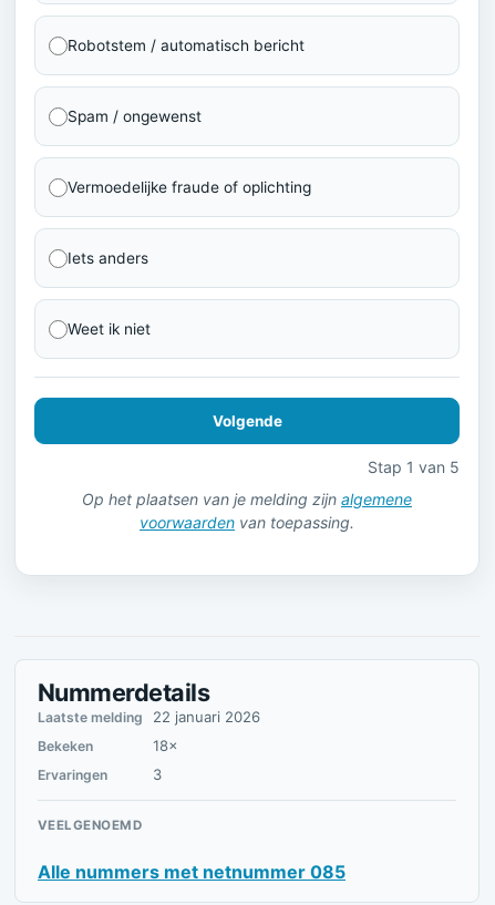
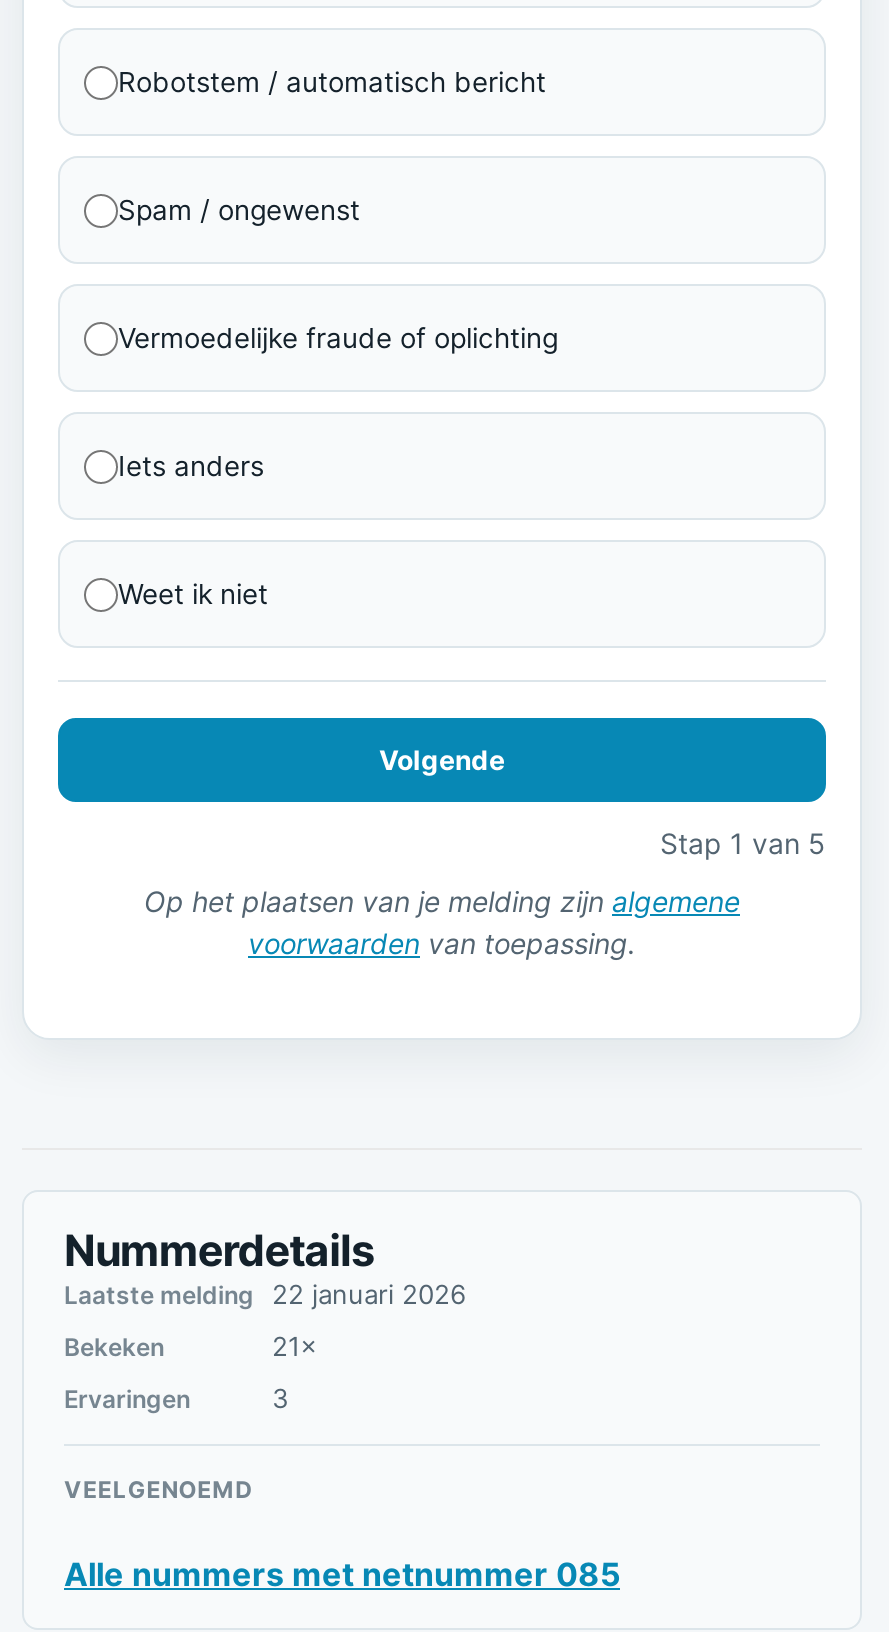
[153,737,178,754] 18× -> [272,1330,318,1362] 21×

